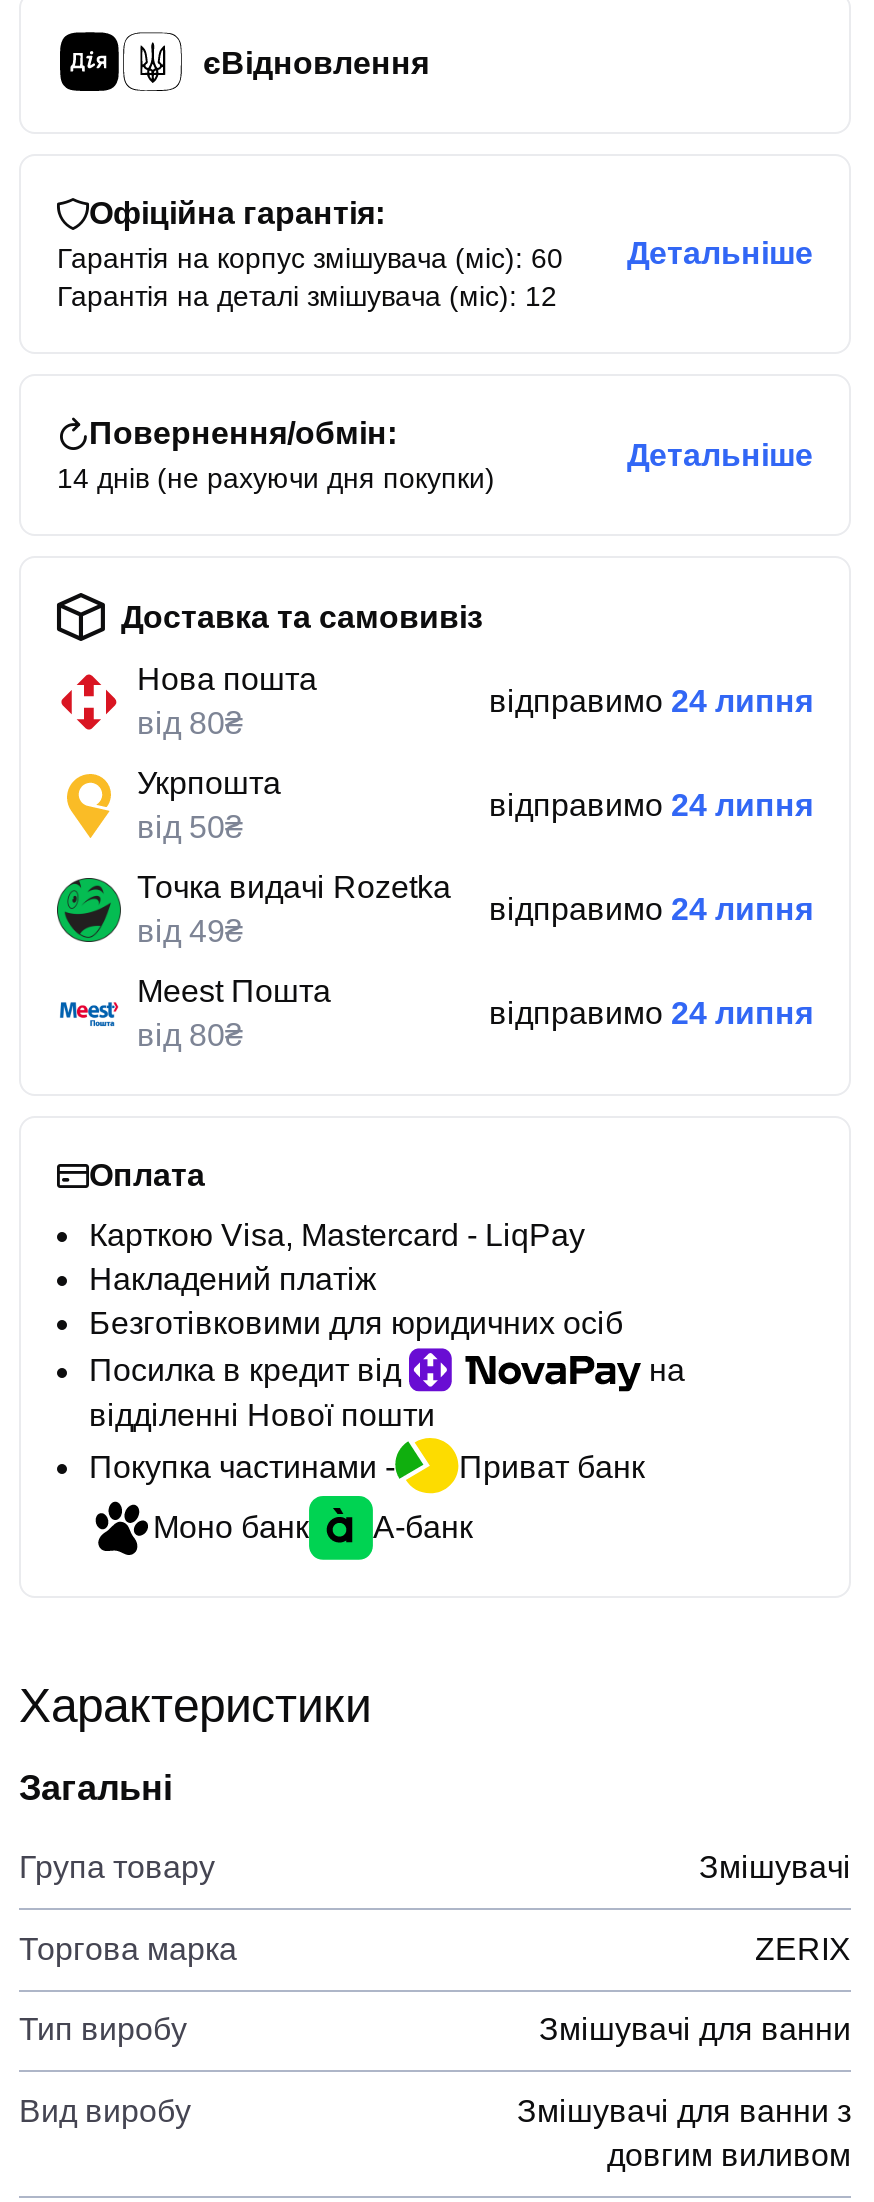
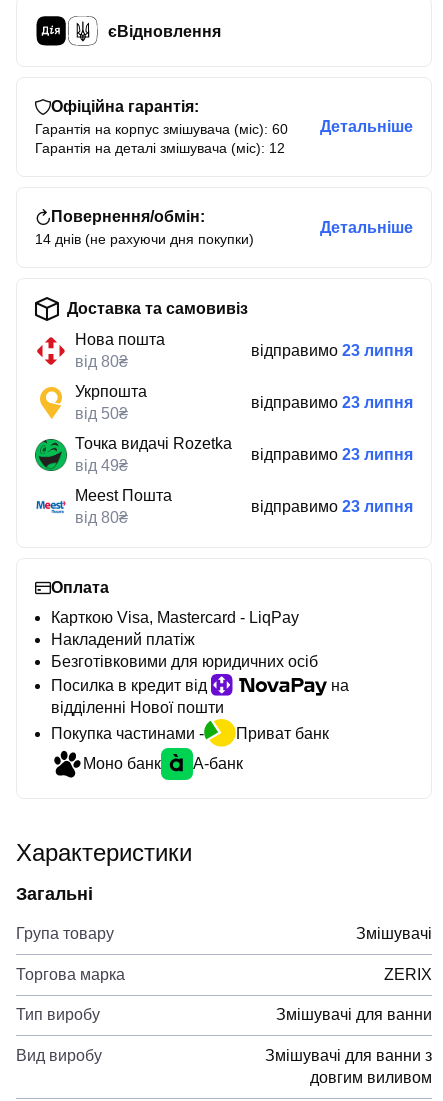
[489,684,813,718] відправимо 24 липня -> [251,342,413,359] відправимо 23 липня
[489,788,813,822] відправимо 24 липня -> [251,394,413,411] відправимо 23 липня
[489,892,813,926] відправимо 24 липня -> [251,446,413,463] відправимо 23 липня
[489,996,813,1030] відправимо 24 липня -> [251,498,413,515] відправимо 23 липня

